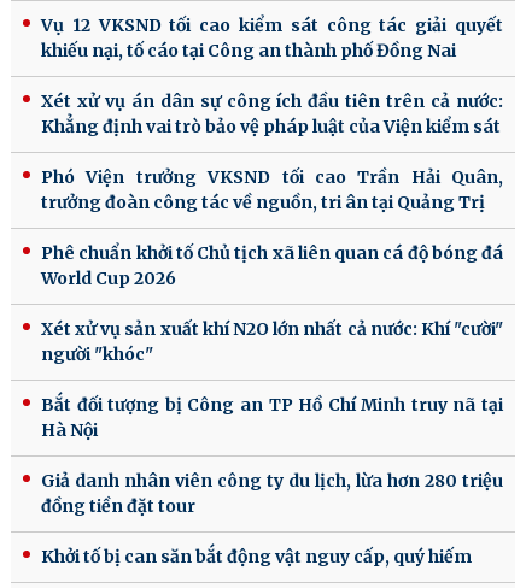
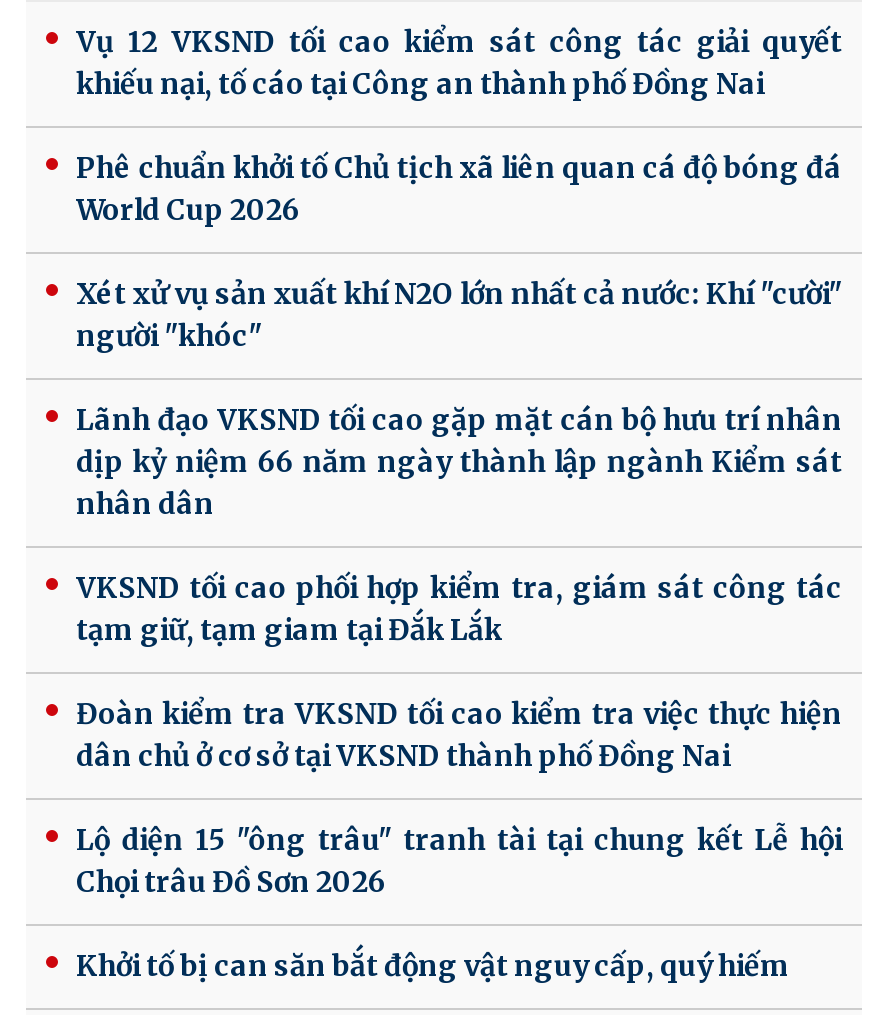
[41,91,503,214] Xét xử vụ án dân sự công ích đầu tiên trên cả nước: | Khẳng định vai trò bảo vệ pháp luật của Viện kiểm sát | Phó Viện trưởng VKSND tối cao Trần Hải Quân, | trưởng đoàn công tác về nguồn, tri ân tại Quảng Trị -> none
moved [41,243,503,366] -> [76,150,842,354]: Phê chuẩn khởi tố Chủ tịch xã liên quan cá độ bóng đá | World Cup 2026 | Xét xử vụ sản xuất khí N2O lớn nhất cả nước: Khí "cười" | người "khóc"
[41,394,503,517] Bắt đối tượng bị Công an TP Hồ Chí Minh truy nã tại | Hà Nội | Giả danh nhân viên công ty du lịch, lừa hơn 280 triệu | đồng tiền đặt tour -> [76,402,842,900] Lãnh đạo VKSND tối cao gặp mặt cán bộ hưu trí nhân | dịp kỷ niệm 66 năm ngày thành lập ngành Kiểm sát | nhân dân | VKSND tối cao phối hợp kiểm tra, giám sát công tác | tạm giữ, tạm giam tại Đắk Lắk | Đoàn kiểm tra VKSND tối cao kiểm tra việc thực hiện | dân chủ ở cơ sở tại VKSND thành phố Đồng Nai | Lộ diện 15 "ông trâu" tranh tài tại chung kết Lễ hội | Chọi trâu Đồ Sơn 2026

